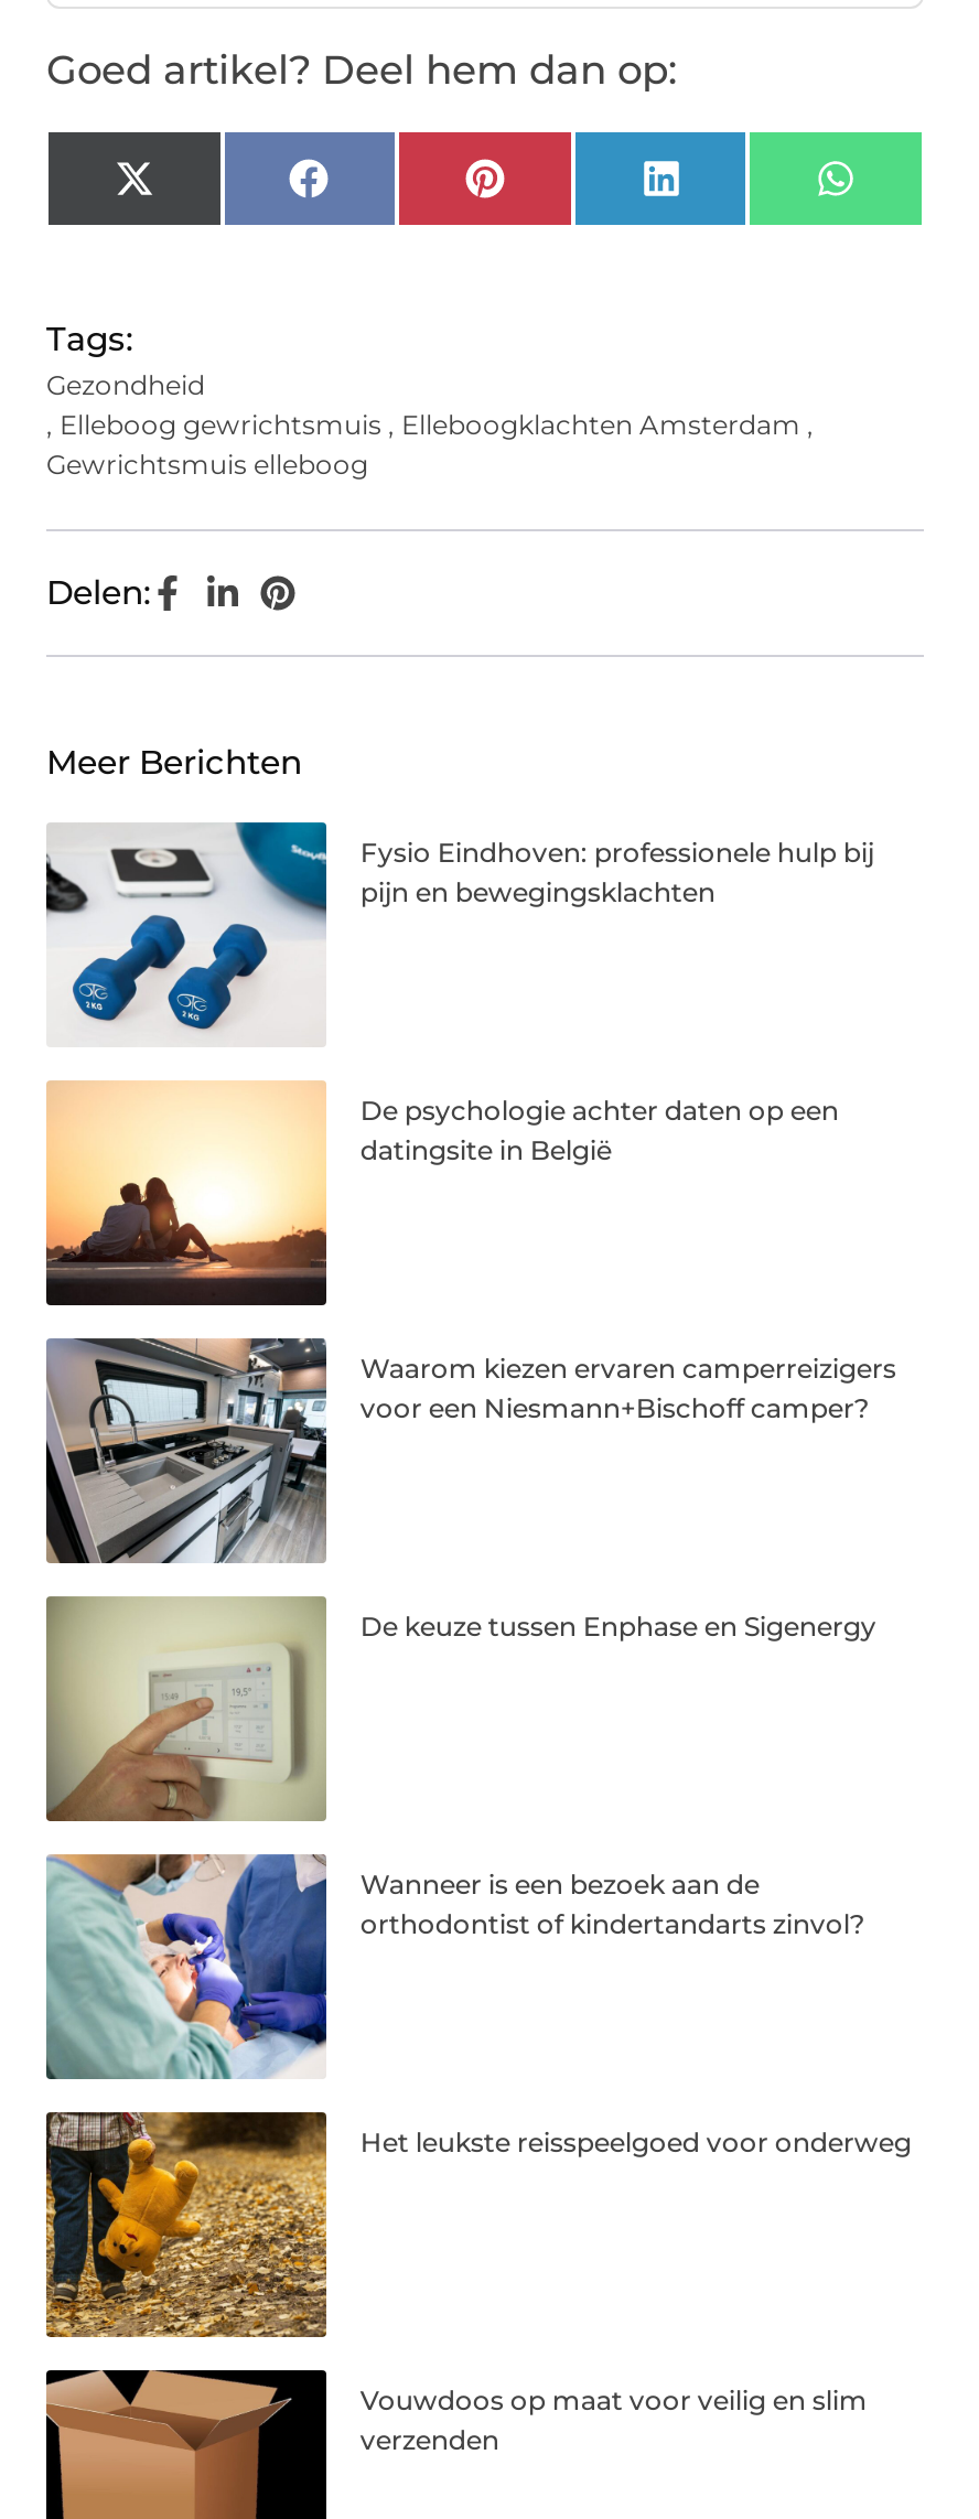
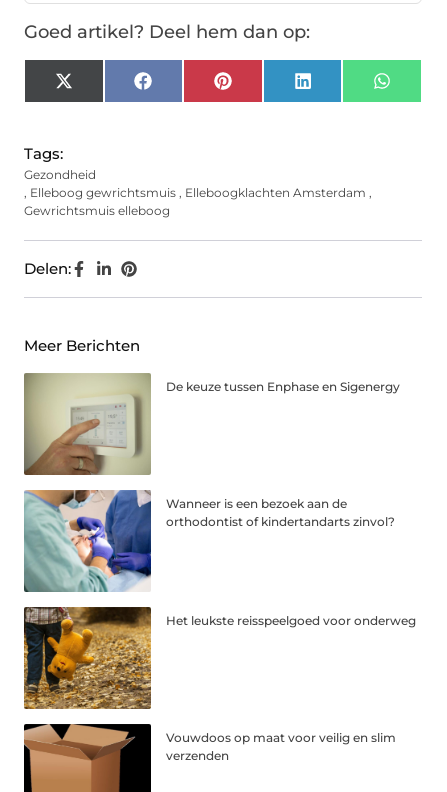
[44,820,874,1043] [image] | Fysio Eindhoven: professionele hulp bij | pijn en bewegingsklachten -> none
[44,1080,839,1307] [image] | De psychologie achter daten op een | datingsite in België -> none
[44,1336,896,1565] [image] | Waarom kiezen ervaren camperreizigers | voor een Niesmann+Bischoff camper? -> none

